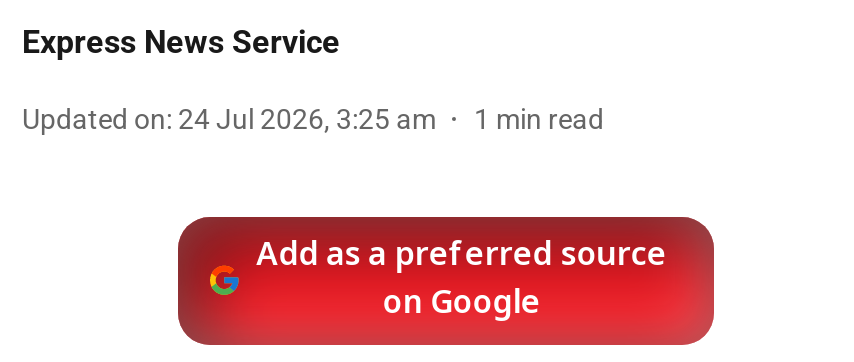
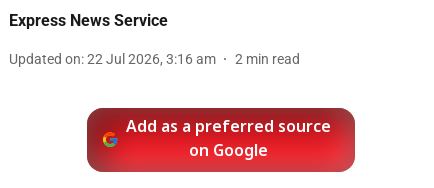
[22,104,436,136] Updated on: 24 Jul 2026, 3:25 am -> [9,51,216,67] Updated on: 22 Jul 2026, 3:16 am
[474,104,604,136] 1 min read -> [235,51,300,67] 2 min read

